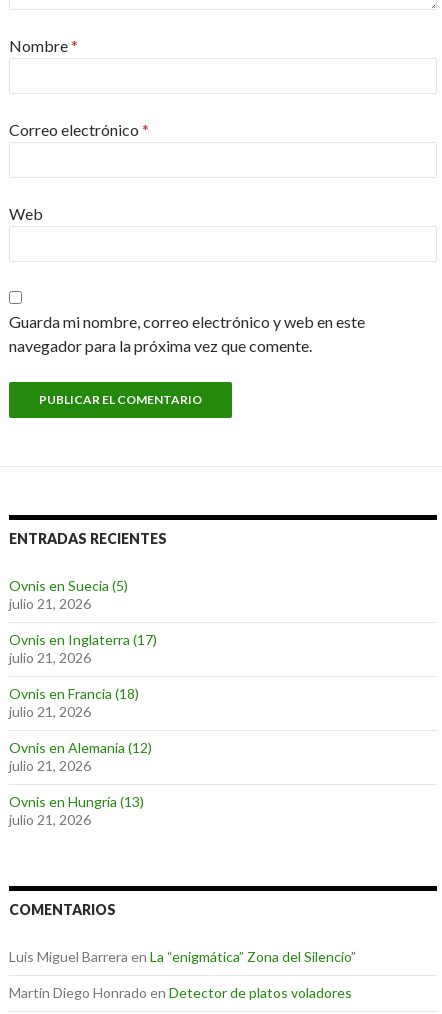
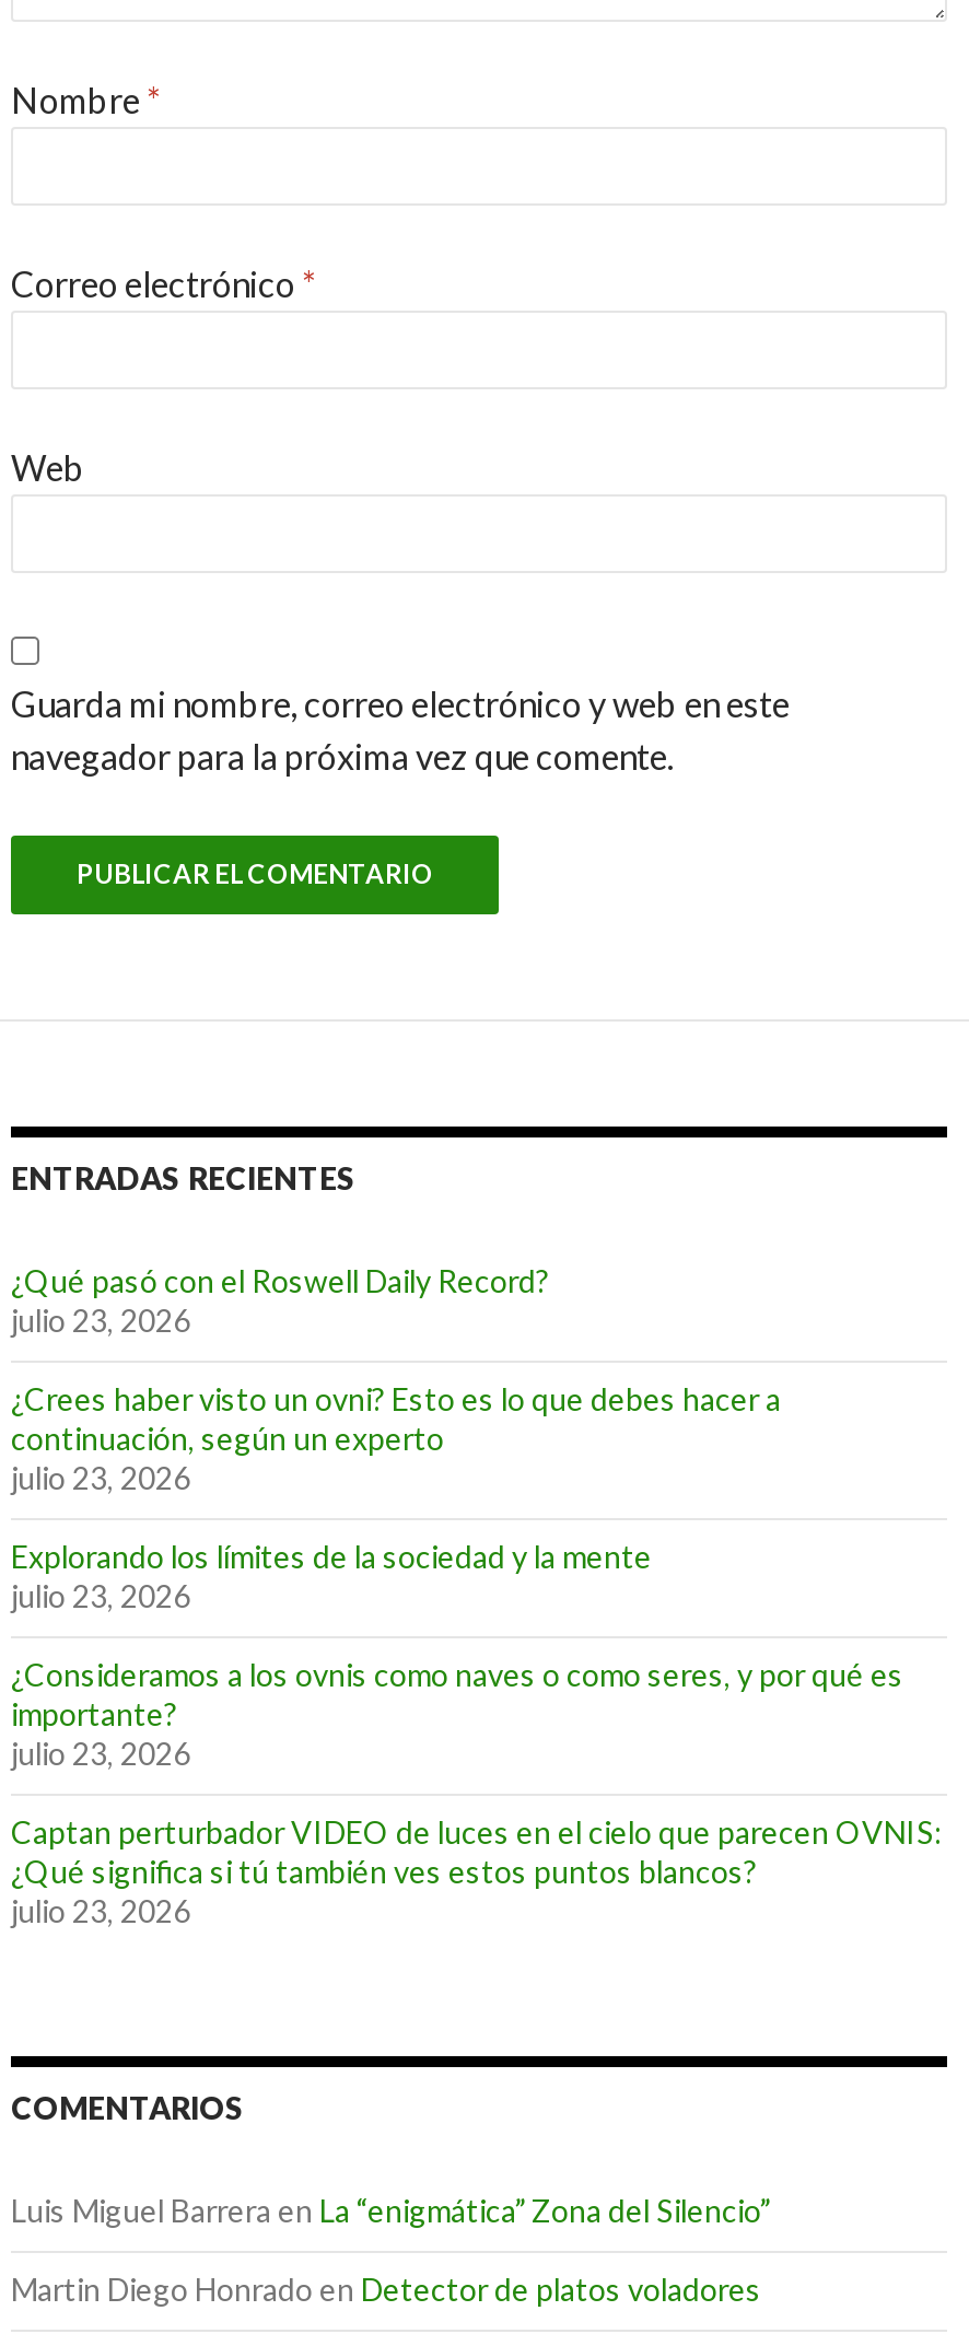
[9,577,128,612] Ovnis en Suecia (5) | julio 21, 2026 -> [11,1262,549,1339] ¿Qué pasó con el Roswell Daily Record? | julio 23, 2026
[9,631,157,666] Ovnis en Inglaterra (17) | julio 21, 2026 -> [11,1380,781,1496] ¿Crees haber visto un ovni? Esto es lo que debes hacer a | continuación, según un experto | julio 23, 2026
[9,685,139,720] Ovnis en Francia (18) | julio 21, 2026 -> [11,1538,652,1614] Explorando los límites de la sociedad y la mente | julio 23, 2026
[9,739,152,774] Ovnis en Alemania (12) | julio 21, 2026 -> [11,1656,903,1772] ¿Consideramos a los ovnis como naves o como seres, y por qué es | importante? | julio 23, 2026
[9,793,144,828] Ovnis en Hungría (13) | julio 21, 2026 -> [11,1813,943,1929] Captan perturbador VIDEO de luces en el cielo que parecen OVNIS: | ¿Qué significa si tú también ves estos puntos blancos? | julio 23, 2026

